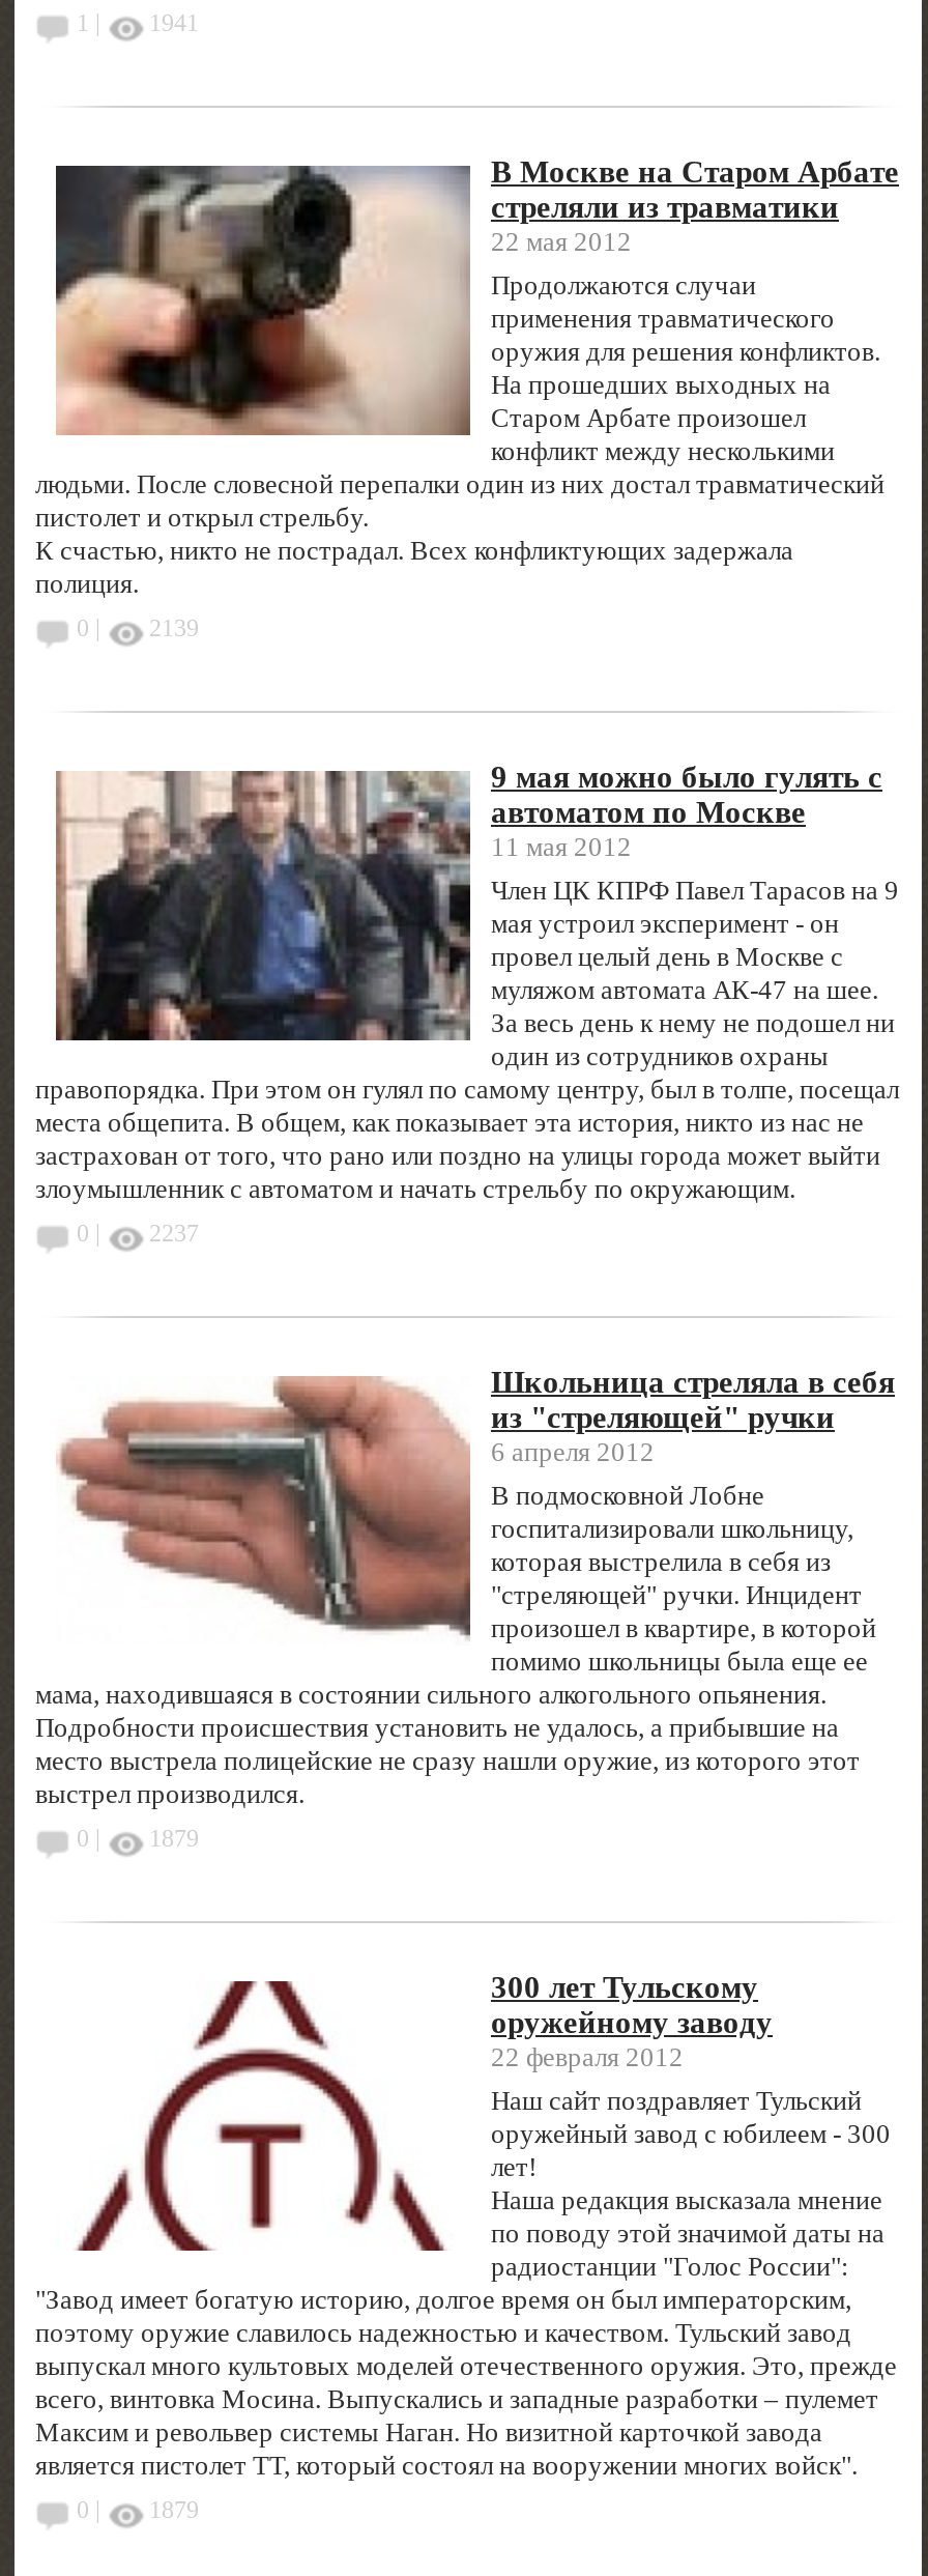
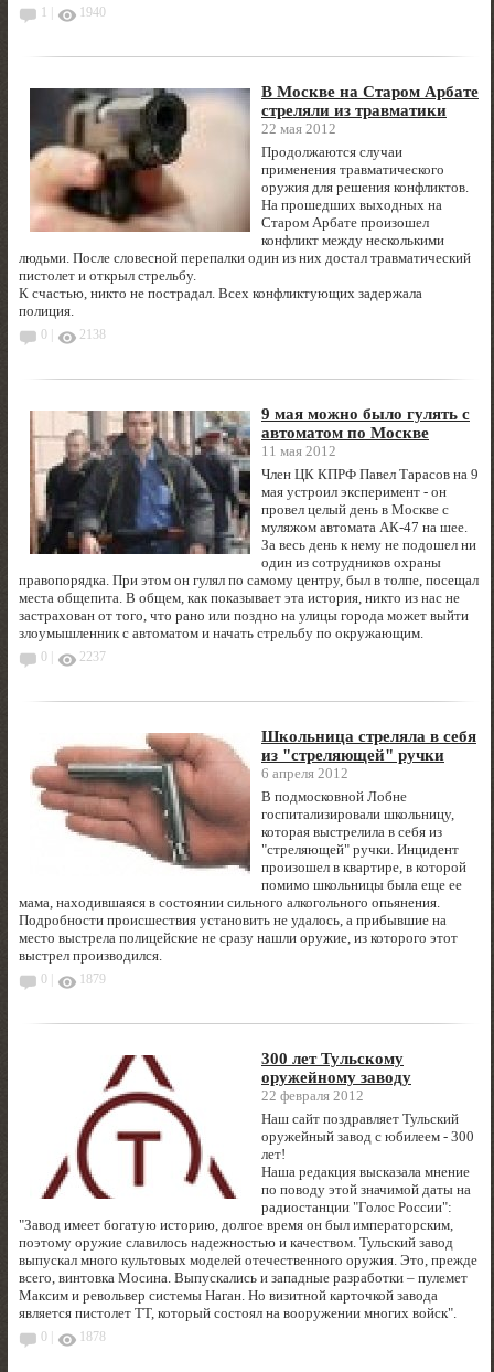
[149,8,199,37] 1941 -> [79,4,106,20] 1940
[149,613,199,642] 2139 -> [79,327,106,342] 2138
[149,2495,199,2524] 1879 -> [79,1329,106,1344] 1878

